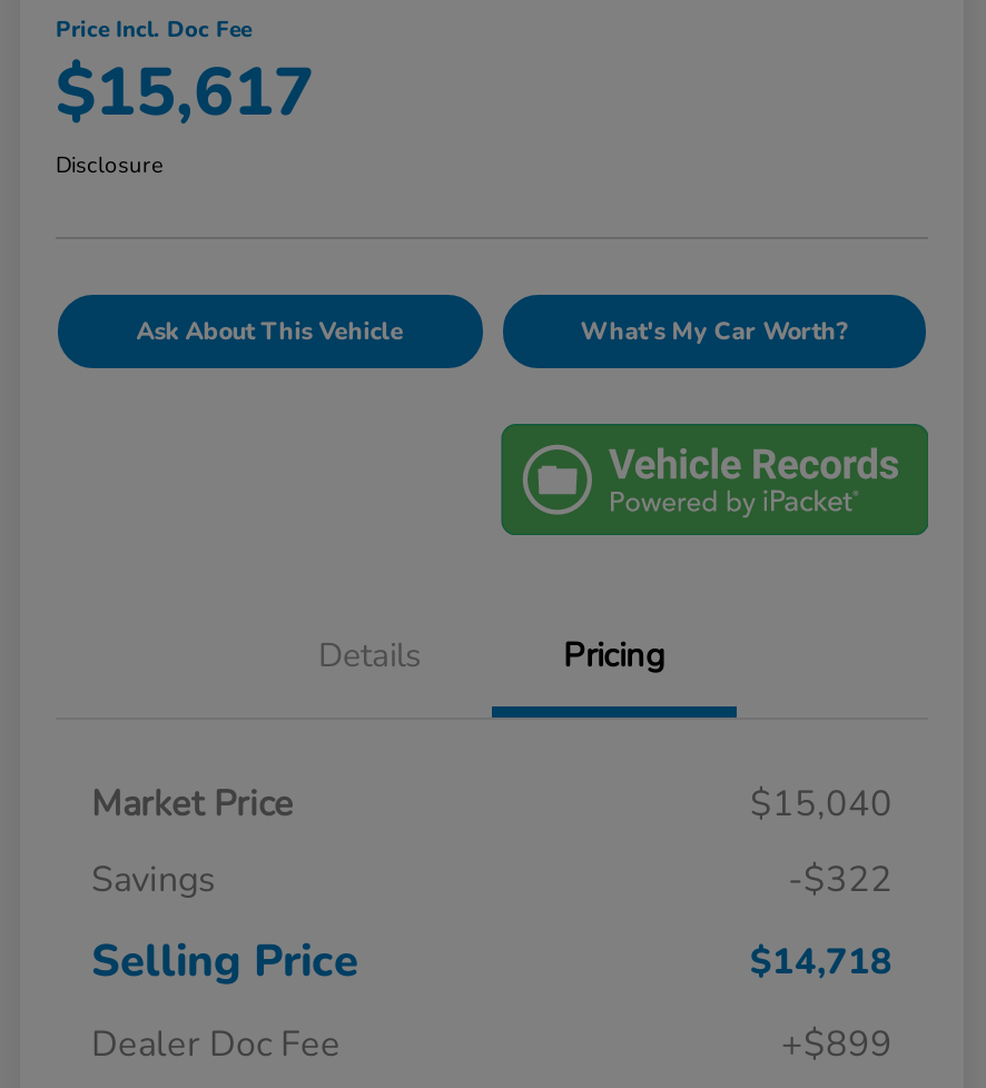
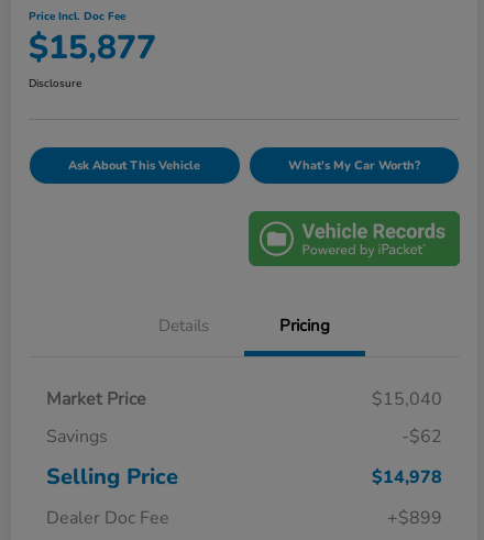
[56,48,314,139] $15,617 -> [29,25,156,70] $15,877
[788,855,893,904] -$322 -> [402,424,442,449] -$62
[750,938,893,987] $14,718 -> [372,465,442,489] $14,978

